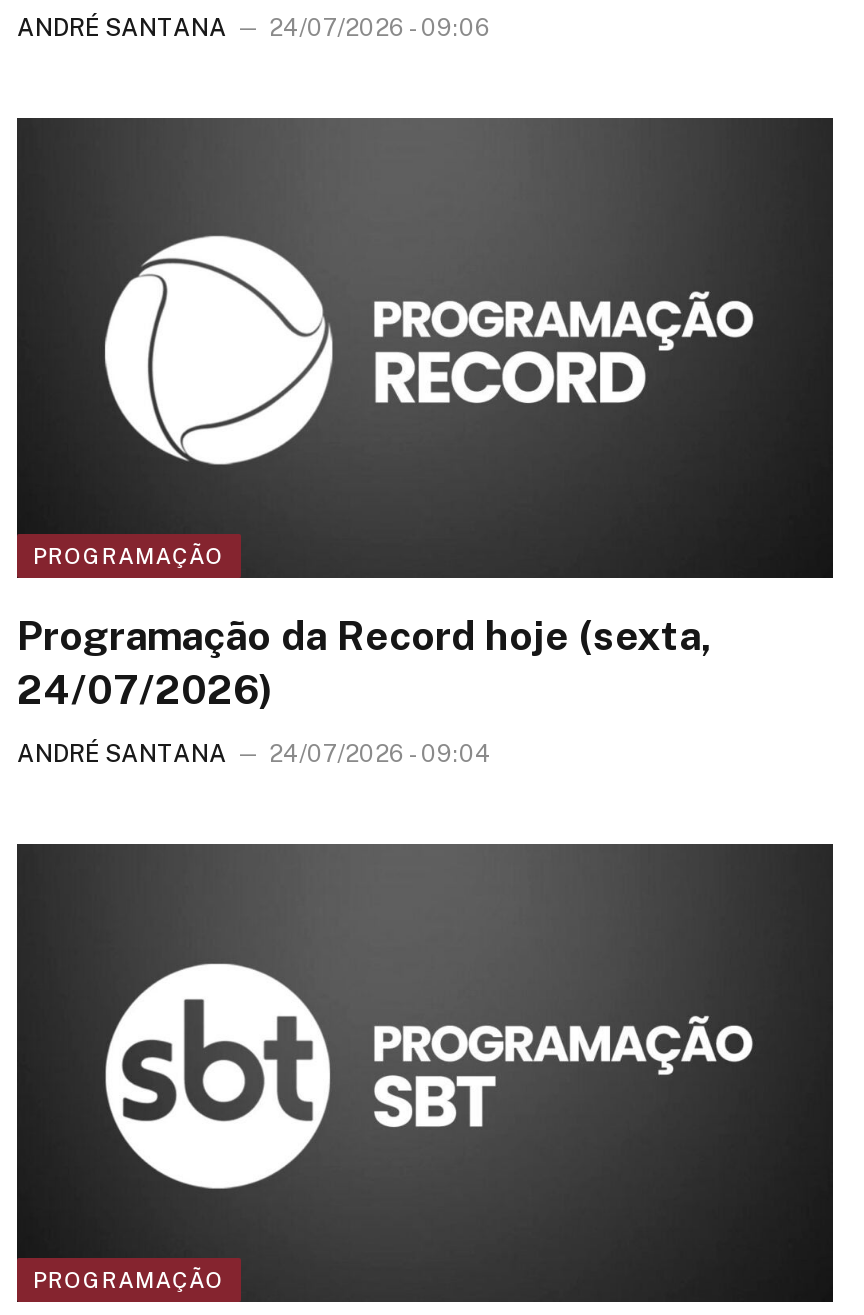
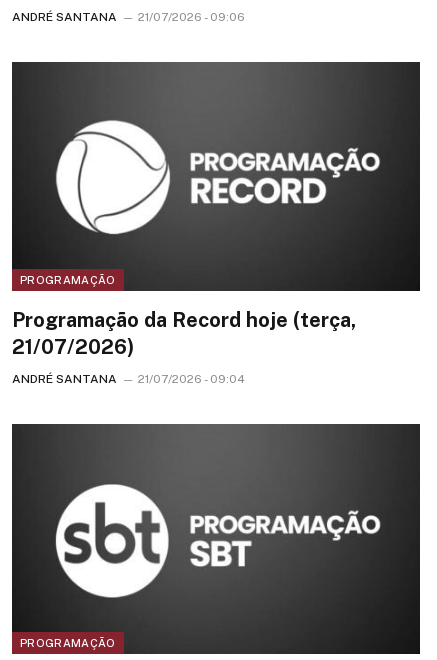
[17,14,491,42] ANDRÉ SANTANA 24/07/2026 - 09:06 -> [12,9,245,23] ANDRÉ SANTANA 21/07/2026 - 09:06
[17,611,711,659] Programação da Record hoje (sexta, -> [12,308,356,332] Programação da Record hoje (terça,
[17,665,273,713] 24/07/2026) -> [12,335,134,359] 21/07/2026)
[17,739,491,767] ANDRÉ SANTANA 24/07/2026 - 09:04 -> [12,372,245,386] ANDRÉ SANTANA 21/07/2026 - 09:04

